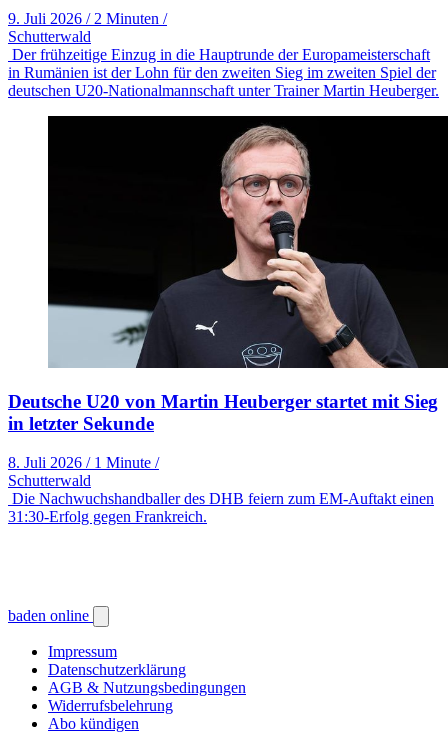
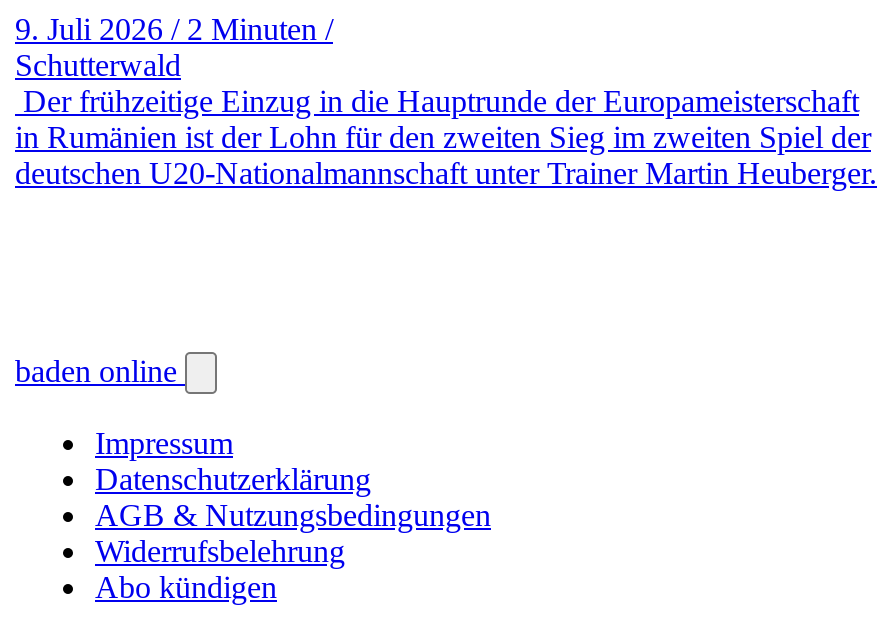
[8,115,445,525] [image] | Deutsche U20 von Martin Heuberger startet mit Sieg | in letzter Sekunde | 8. Juli 2026 / 1 Minute / | Schutterwald | Die Nachwuchshandballer des DHB feiern zum EM-Auftakt einen | 31:30-Erfolg gegen Frankreich. -> none

